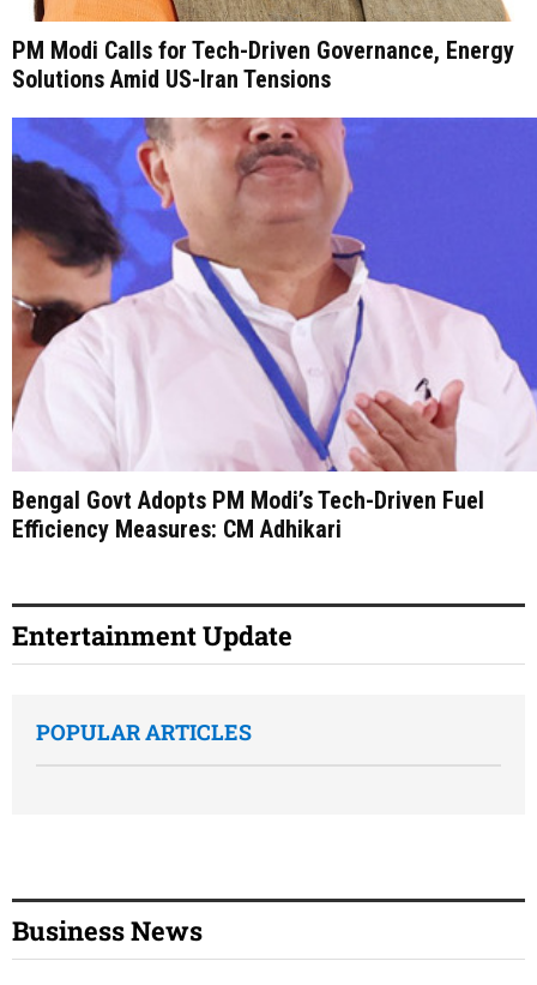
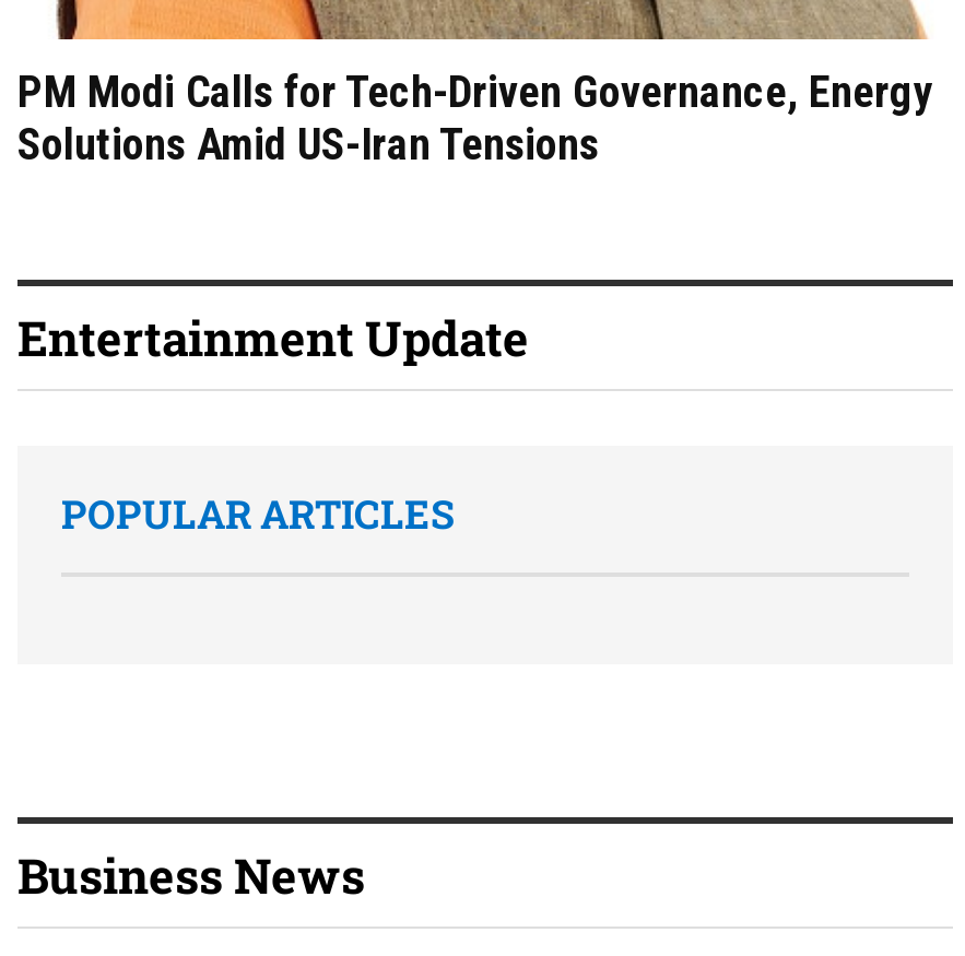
[11,116,533,544] [image] | Bengal Govt Adopts PM Modi’s Tech-Driven Fuel | Efficiency Measures: CM Adhikari -> none

